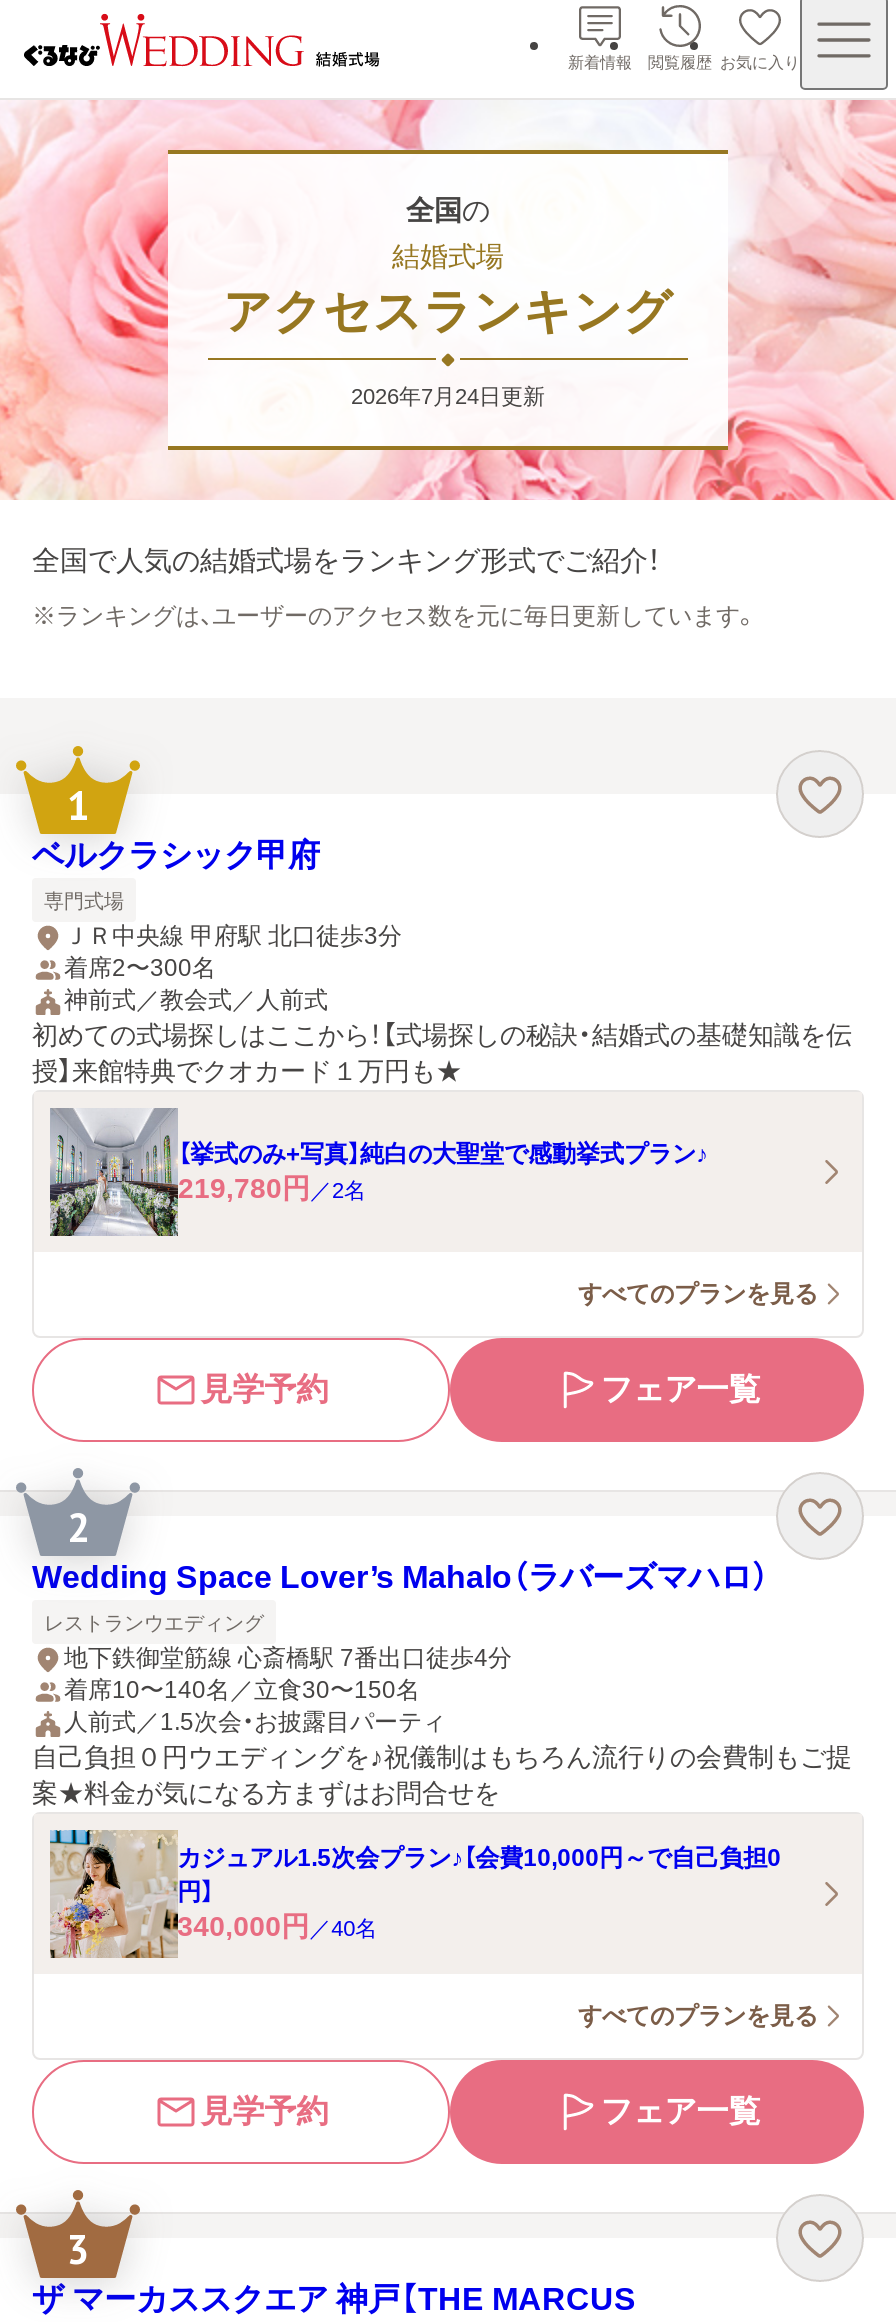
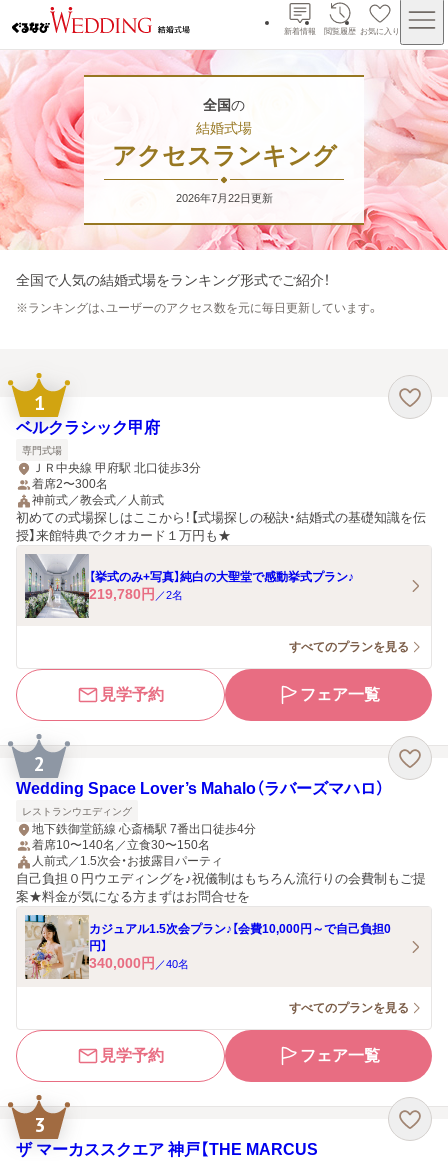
[351,383,545,407] 2026年7月24日更新 -> [175,191,272,203] 2026年7月22日更新

